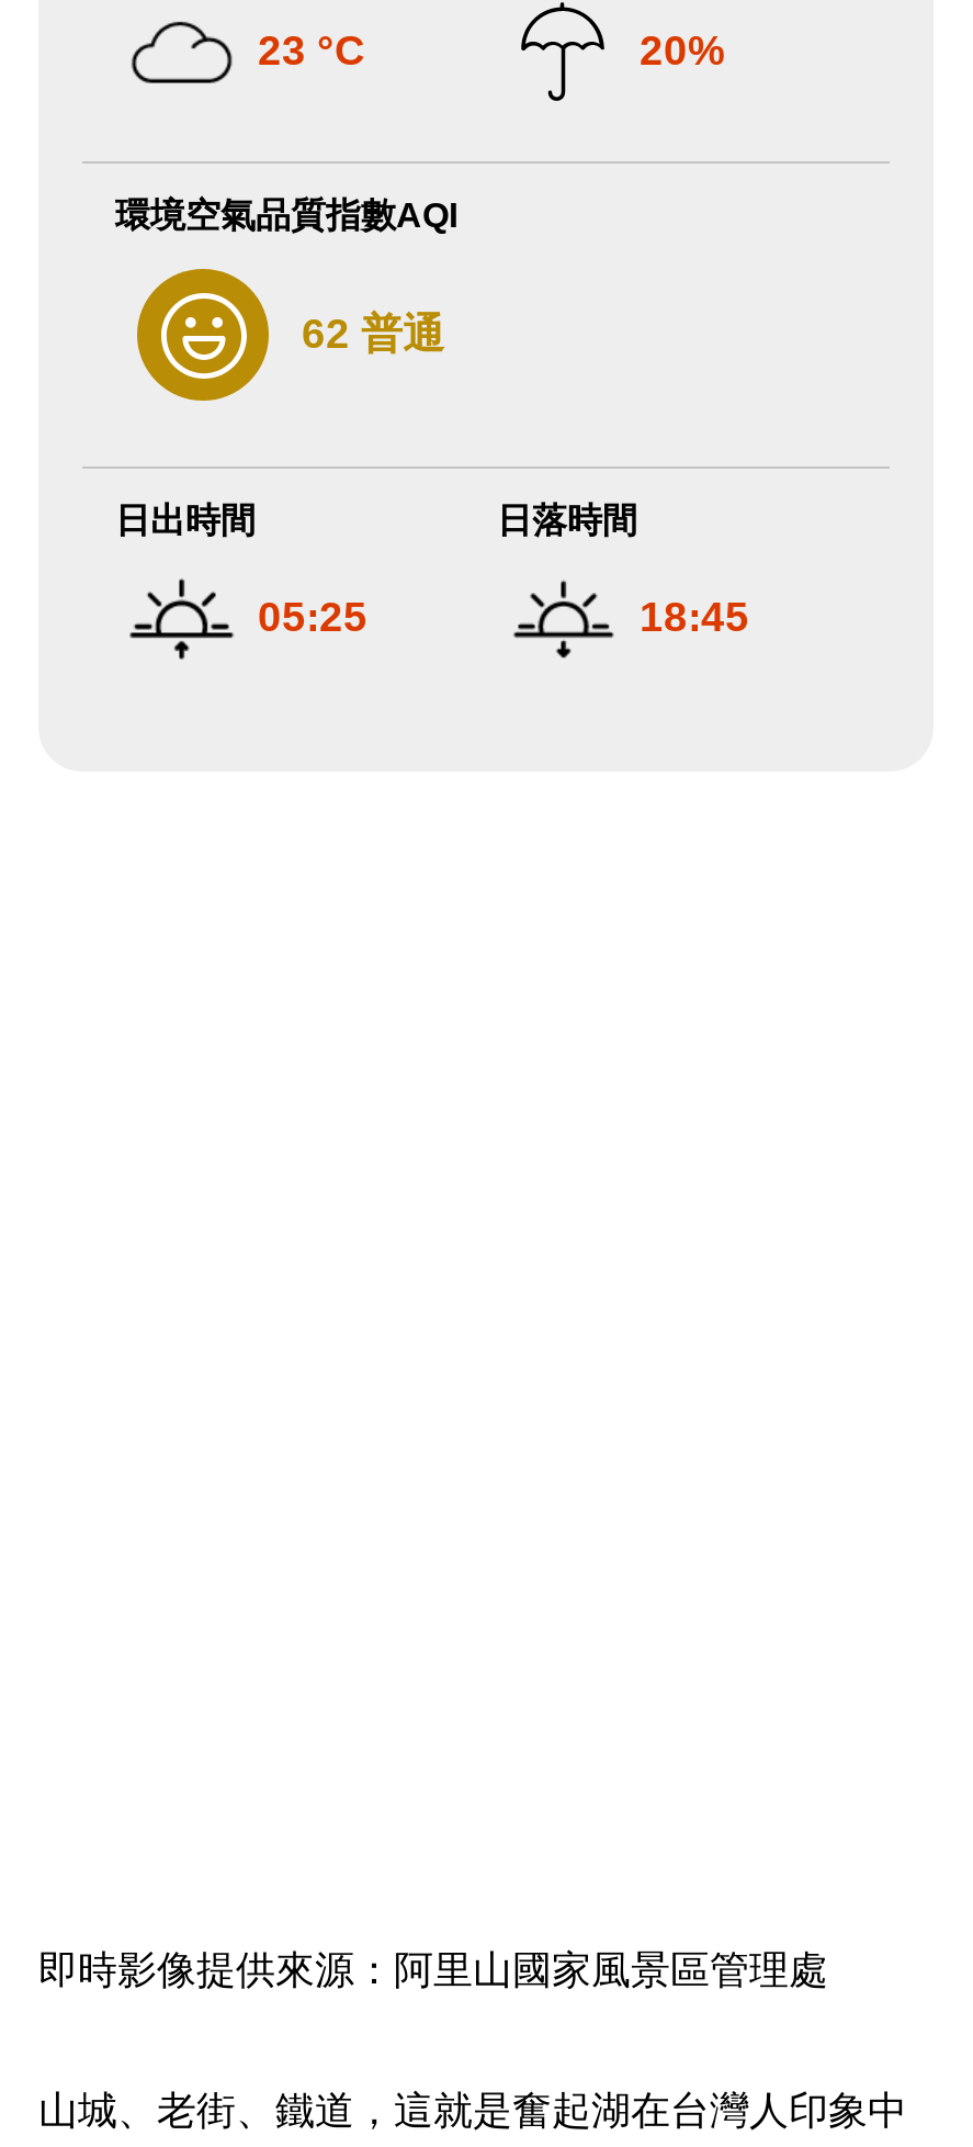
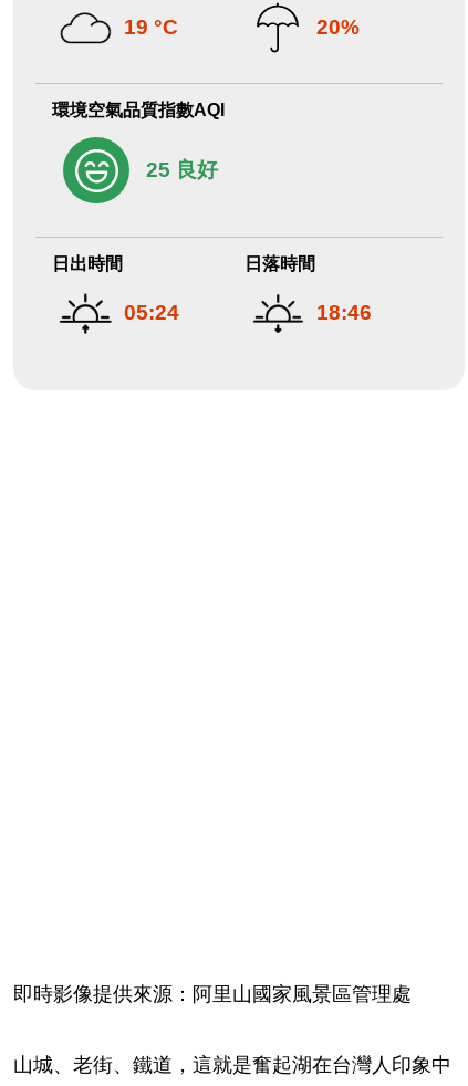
[258,29,365,75] 23 °C -> [124,16,178,39] 19 °C
[135,267,444,403] [image] | 62 普通 -> [62,136,218,205] [image] | 25 良好
[258,595,367,641] 05:25 -> [124,301,179,325] 05:24
[640,595,749,641] 18:45 -> [316,301,372,325] 18:46

